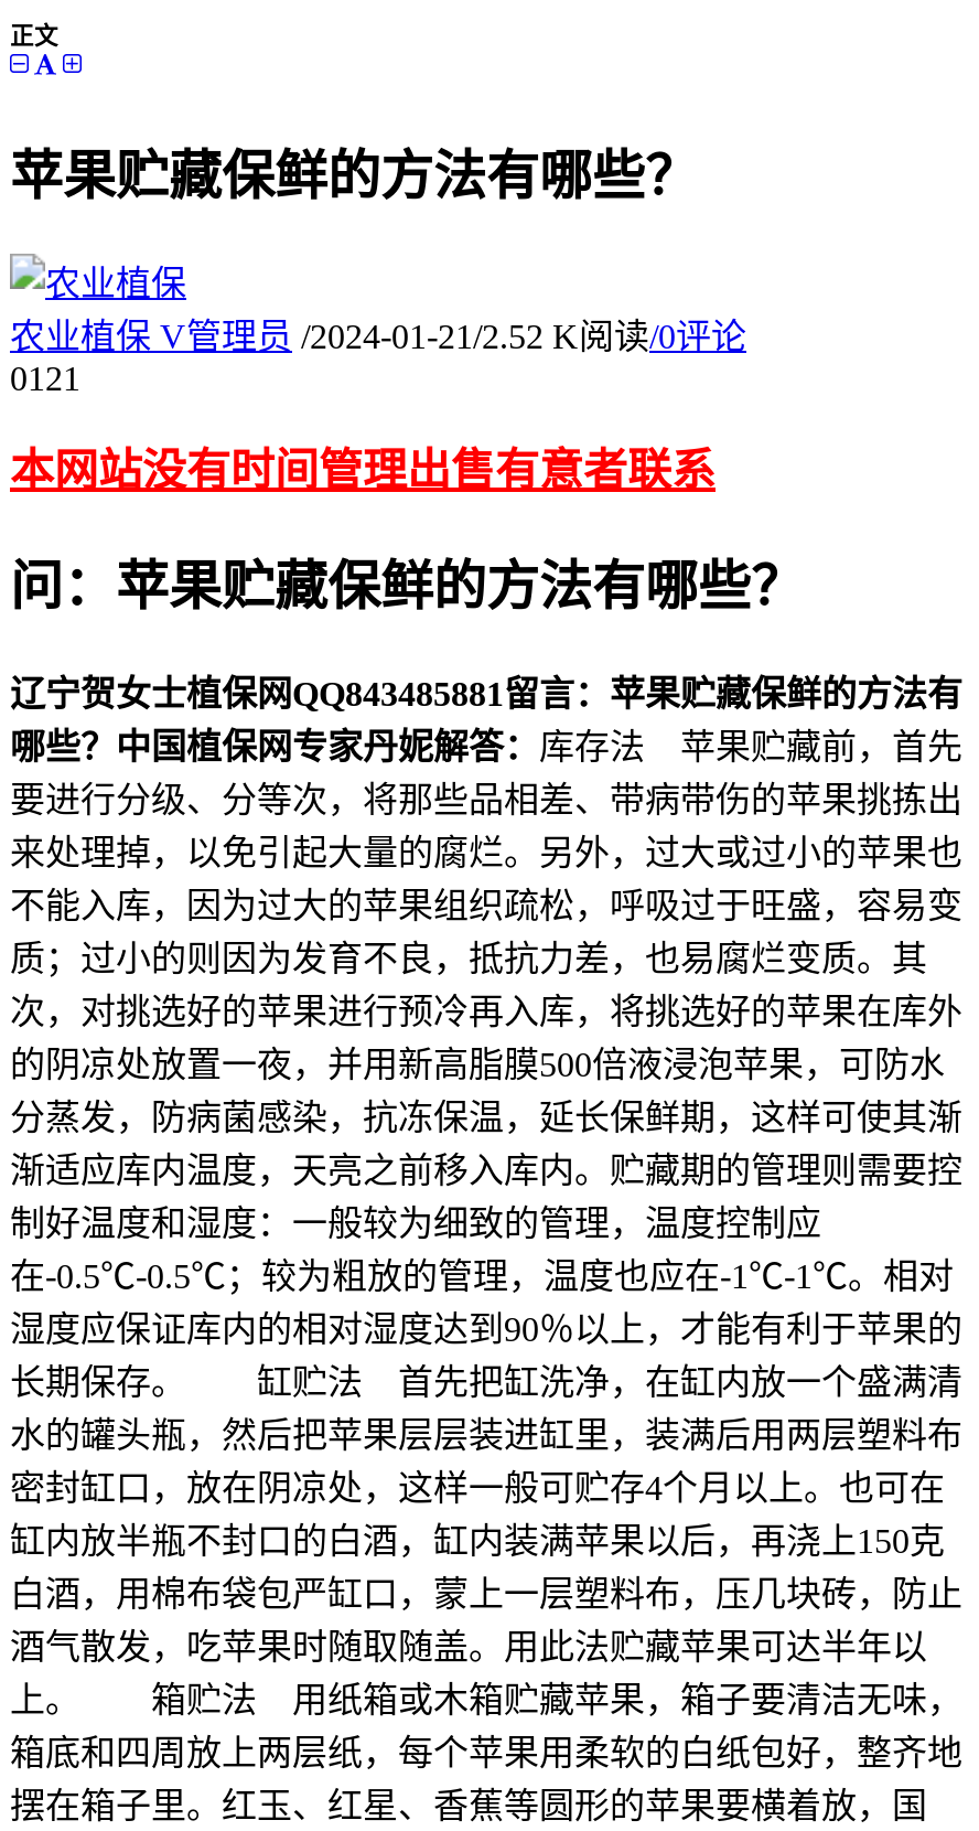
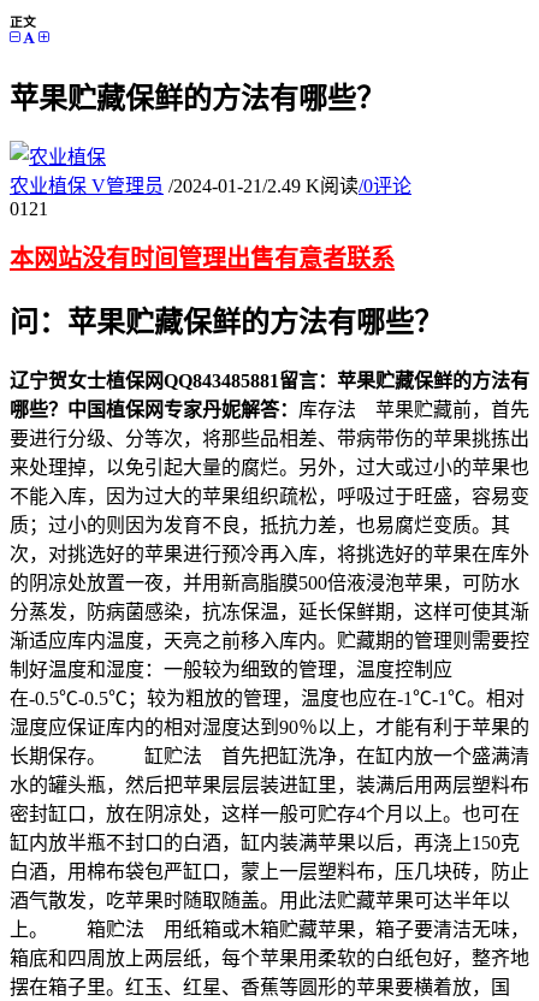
[10,317,746,355] 农业植保V管理员 / 2024-01-21 / 2.52 K阅读/0评论 -> [10,175,411,196] 农业植保V管理员 / 2024-01-21 / 2.49 K阅读/0评论

